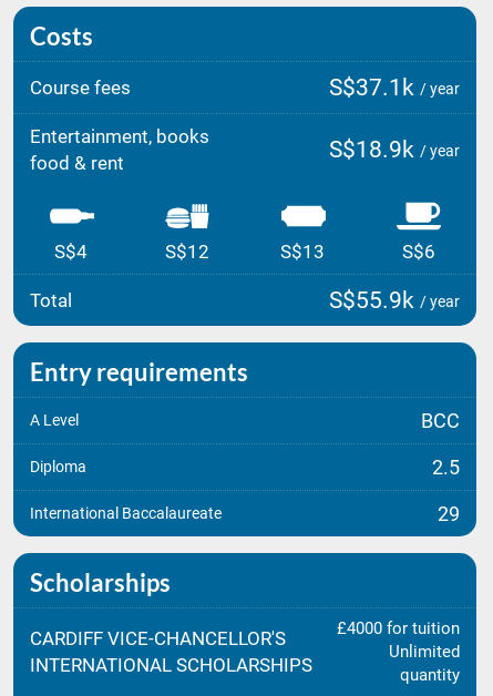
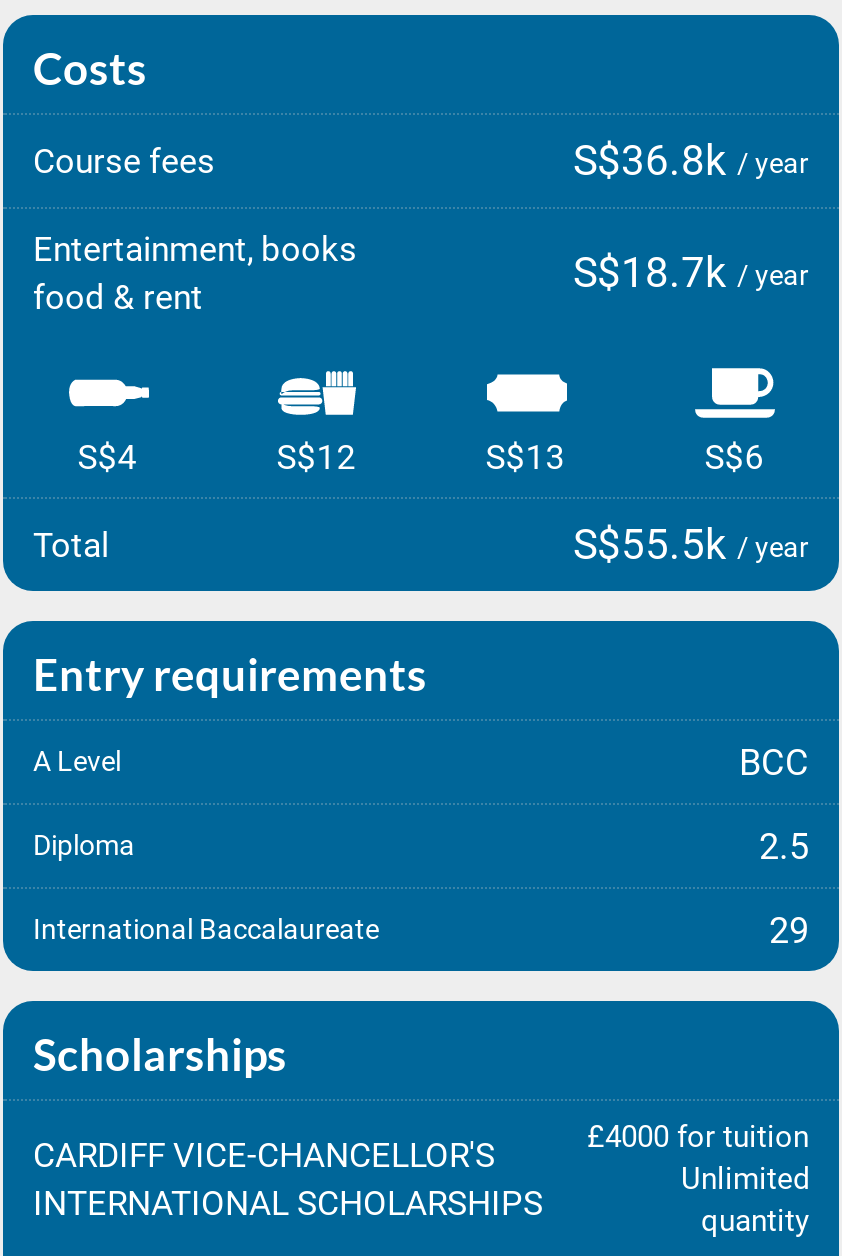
[329,74,460,101] S$37.1k / year -> [573,137,809,185] S$36.8k / year
[329,136,460,163] S$18.9k / year -> [573,249,809,297] S$18.7k / year
[329,287,460,314] S$55.9k / year -> [573,521,809,569] S$55.5k / year

